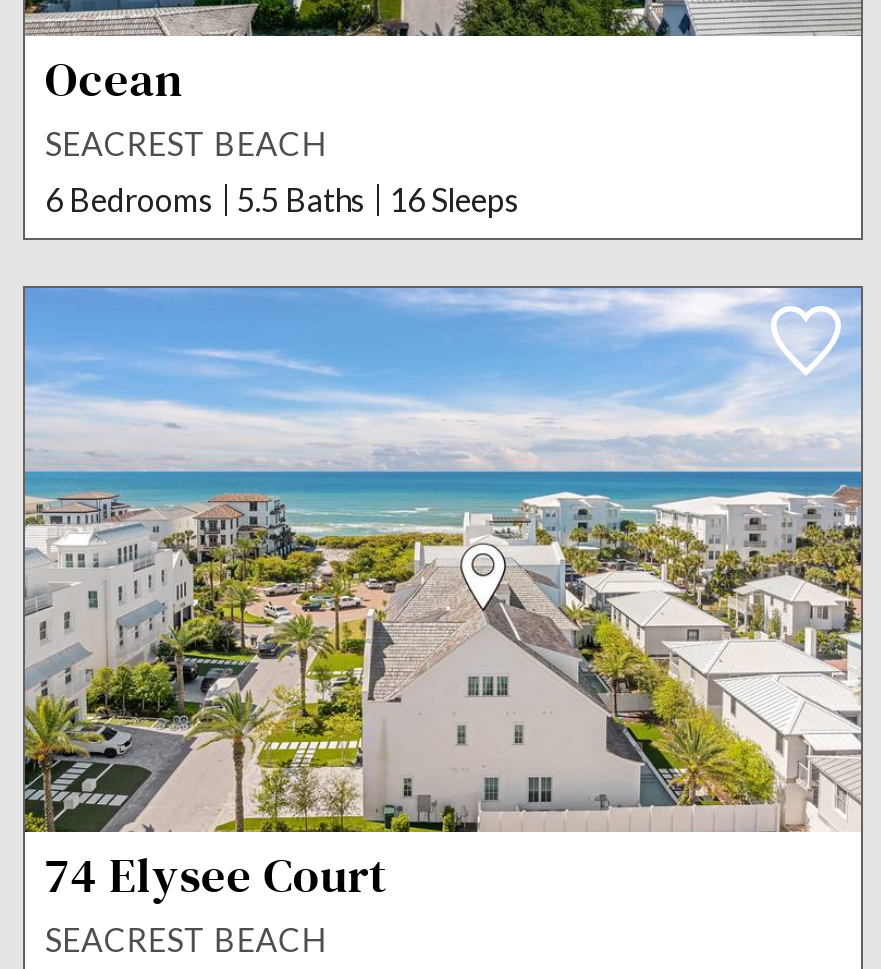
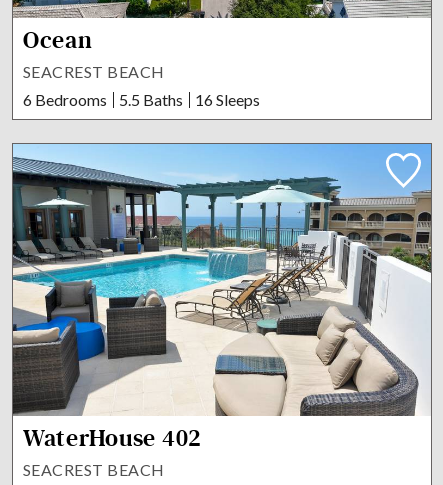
[23,288,863,906] [image] | 74 Elysee Court -> [12,143,432,453] [image] | WaterHouse 402

